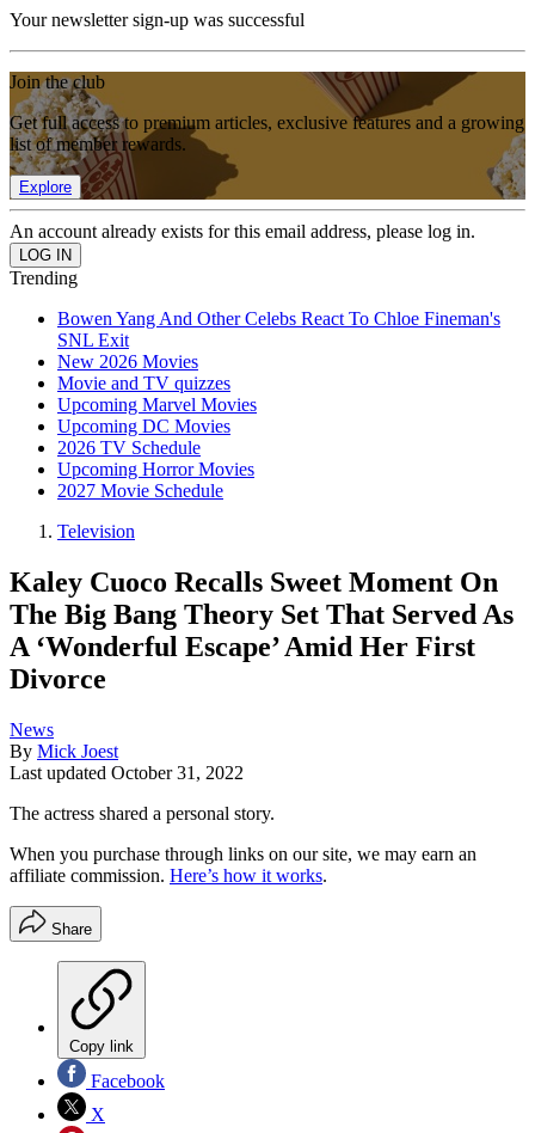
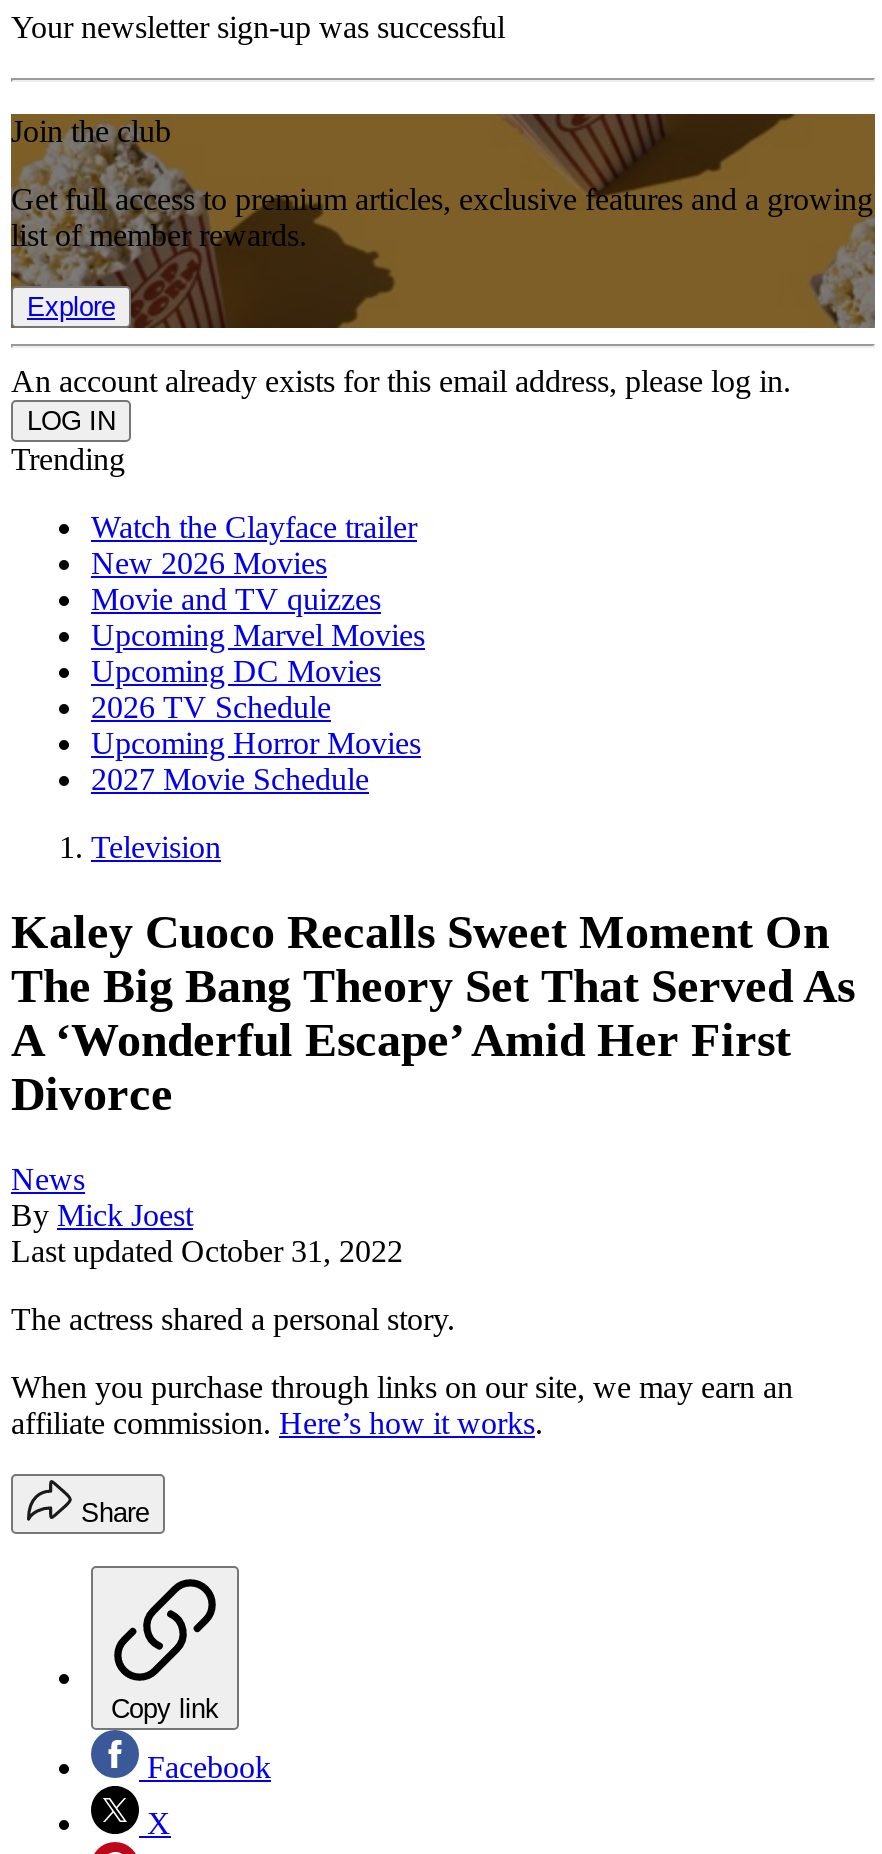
[57,309,500,351] Bowen Yang And Other Celebs React To Chloe Fineman's | SNL Exit -> [91,511,417,545] Watch the Clayface trailer

